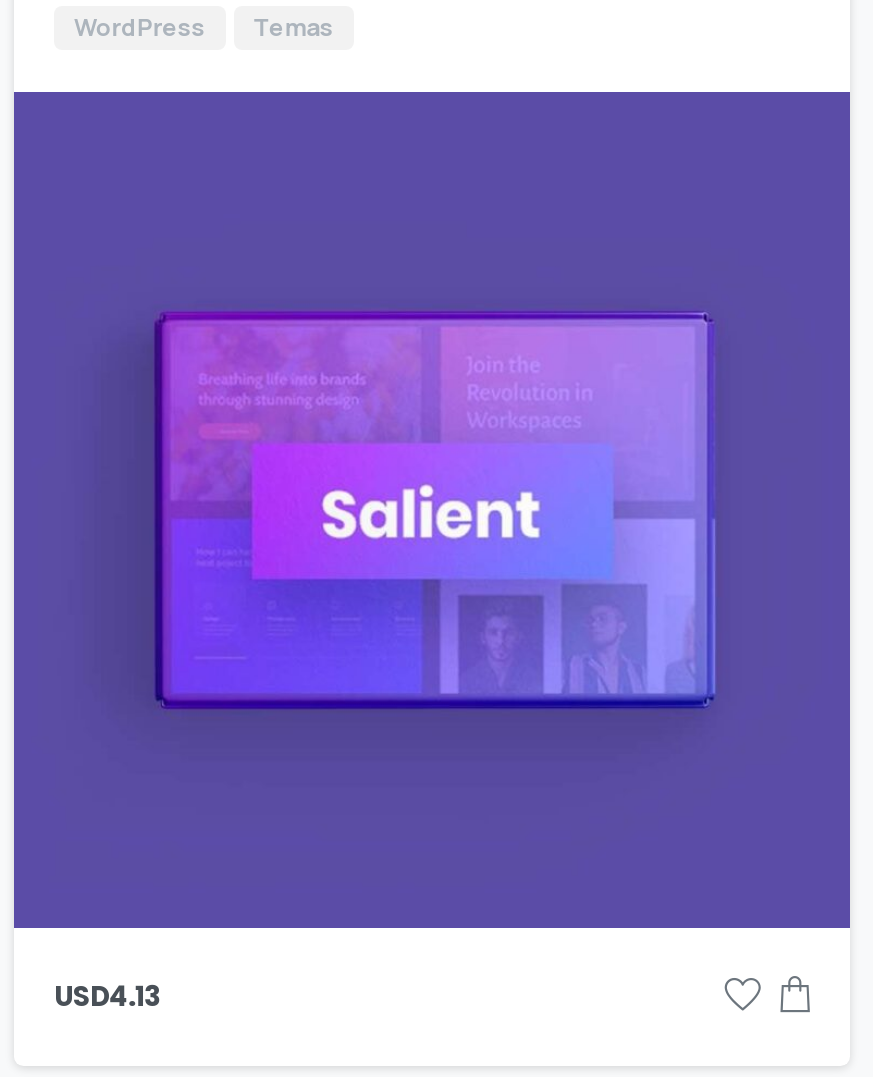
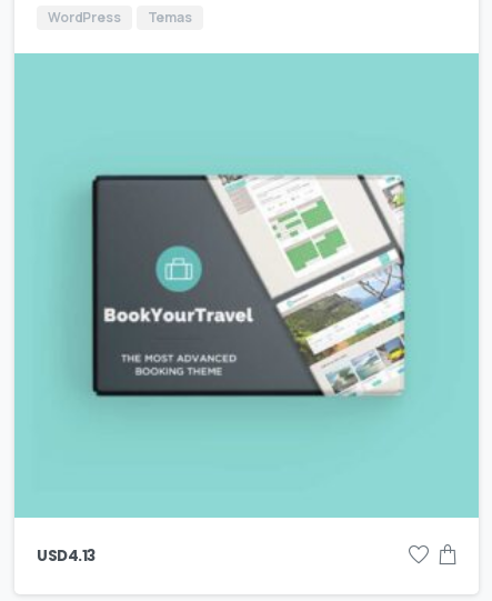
[12,90,852,930] [image] -> [14,53,479,518] [image]

